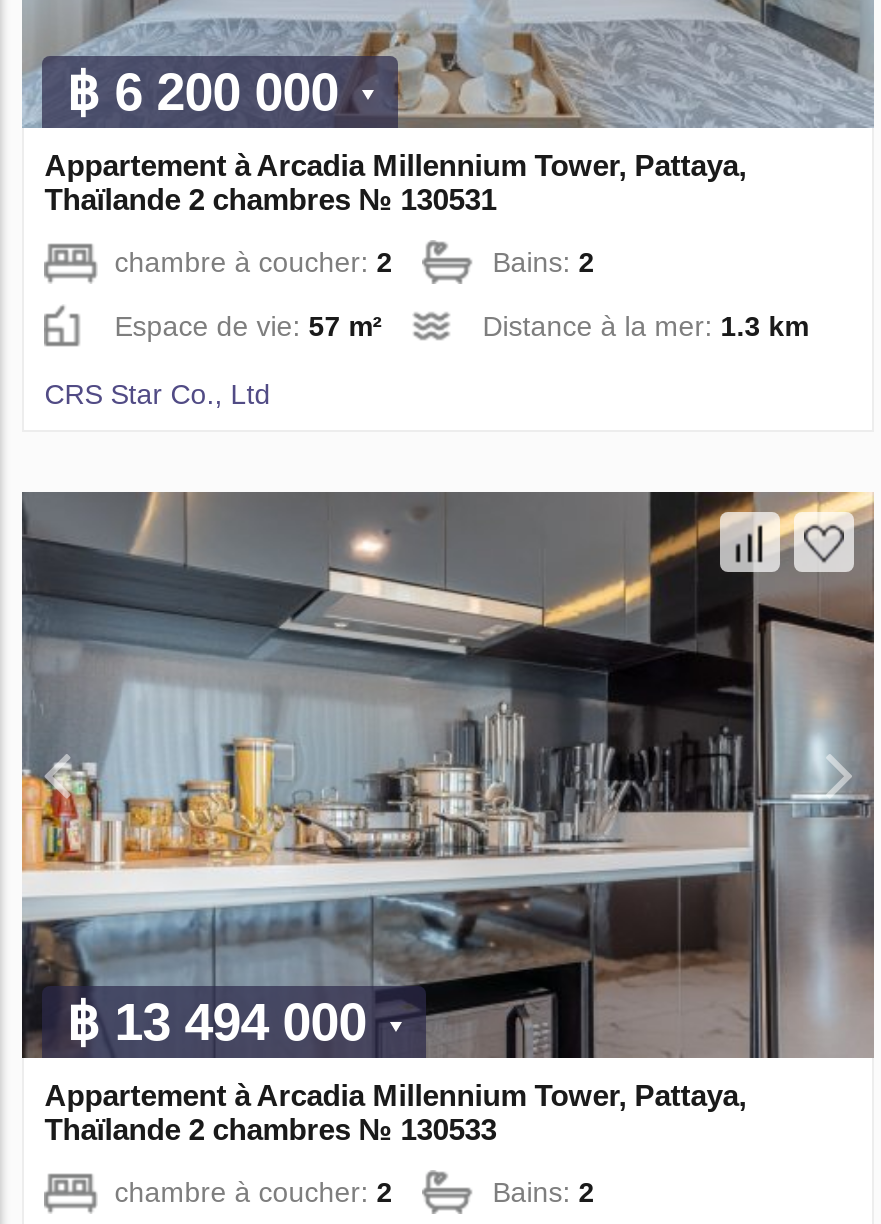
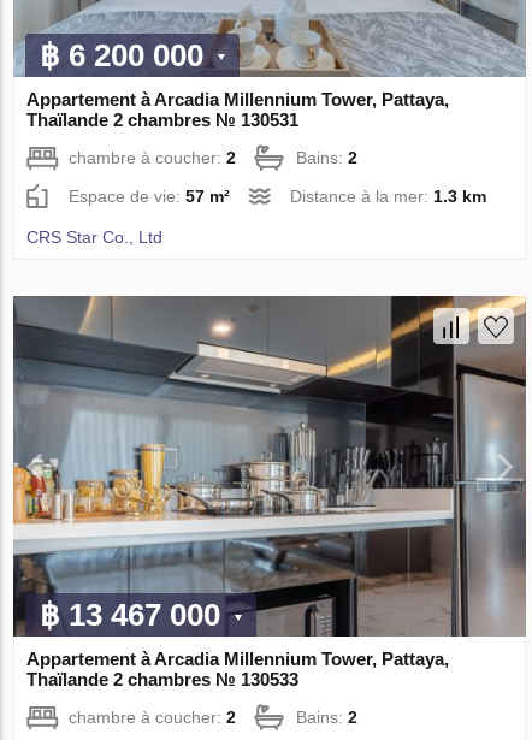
[66,993,380,1053] ฿ 13 494 000 -> [40,597,229,633] ฿ 13 467 000

